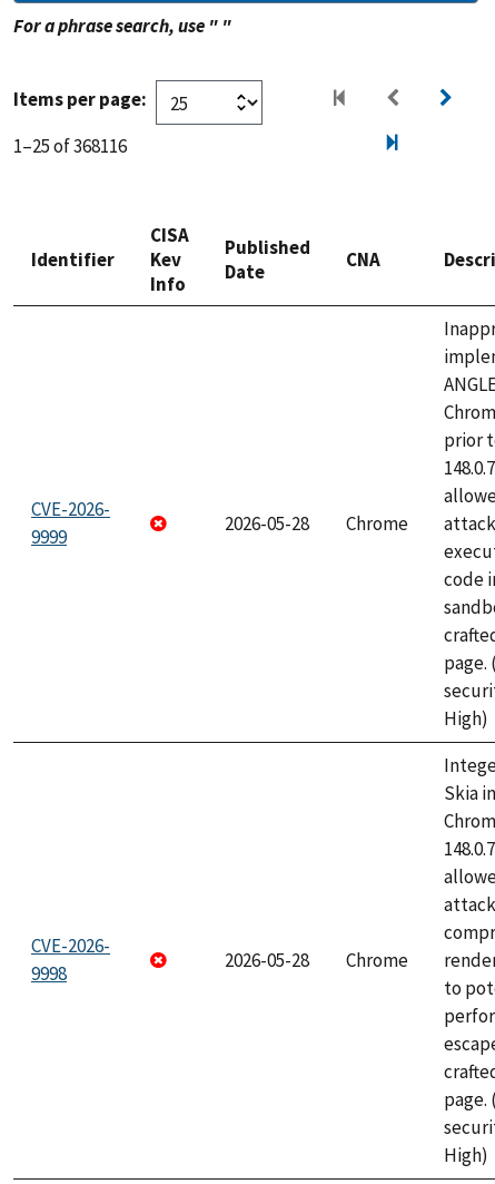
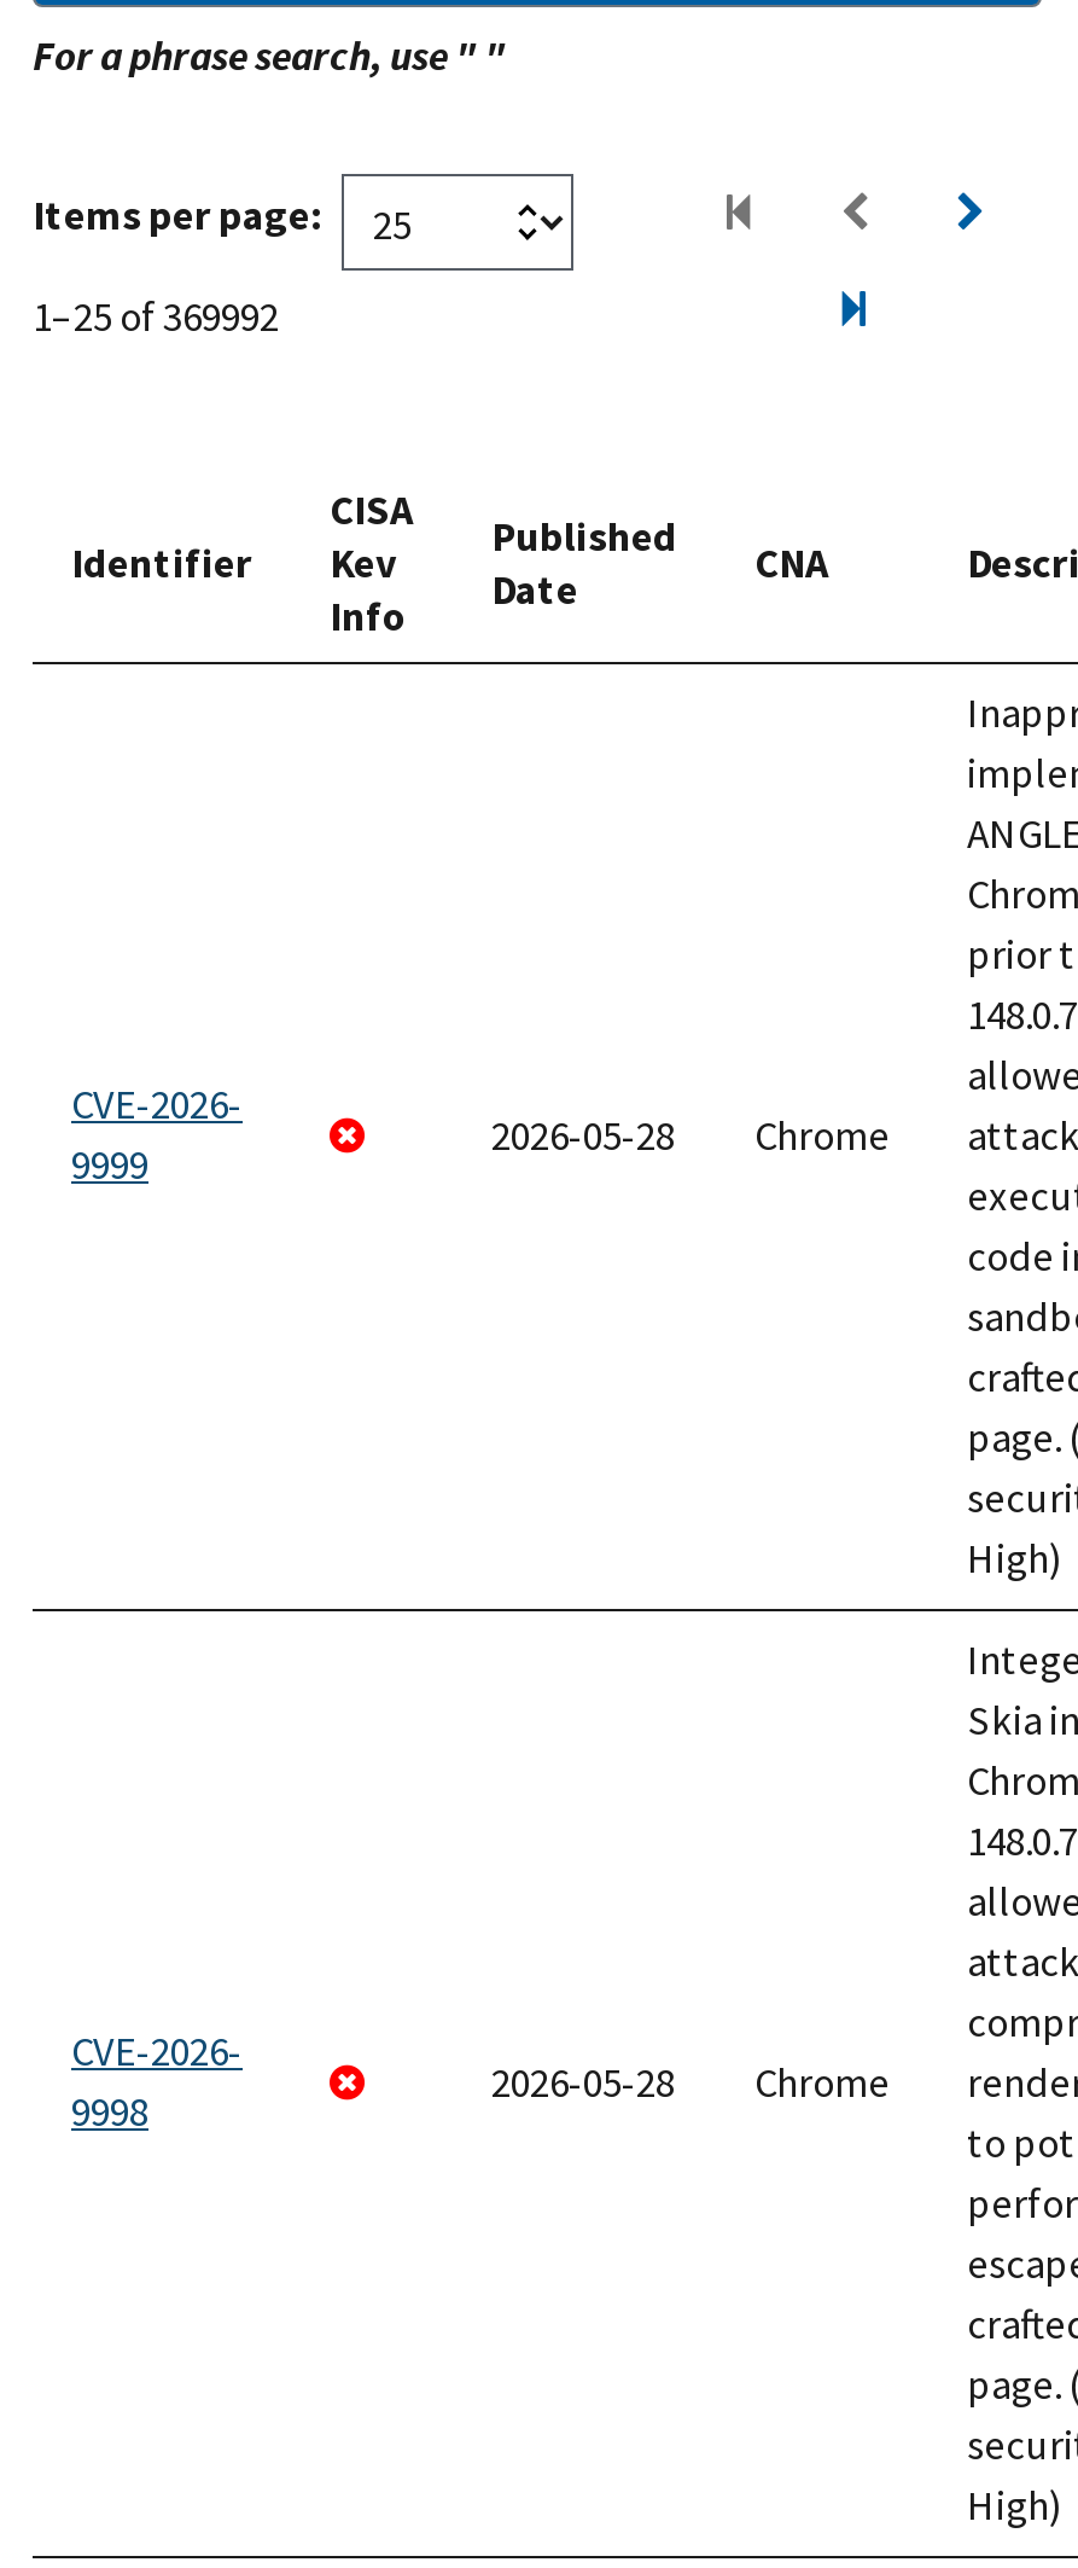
[13,134,127,158] 1–25 of 368116 -> [33,290,279,344] 1–25 of 369992

